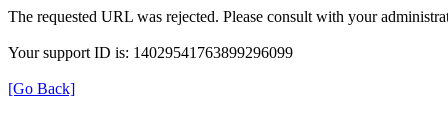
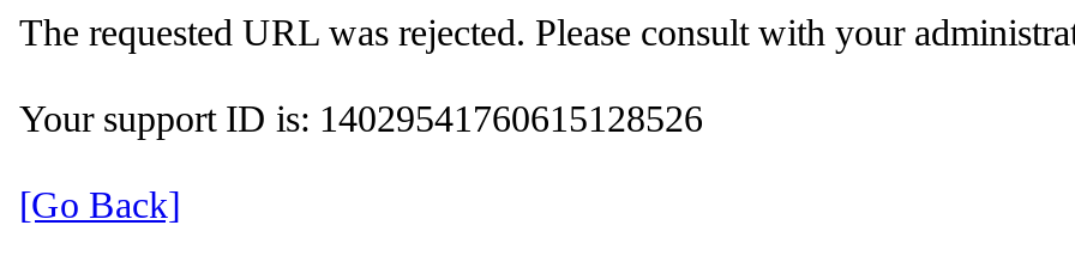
[8,44,293,61] Your support ID is: 14029541763899296099 -> [19,98,703,139] Your support ID is: 14029541760615128526

